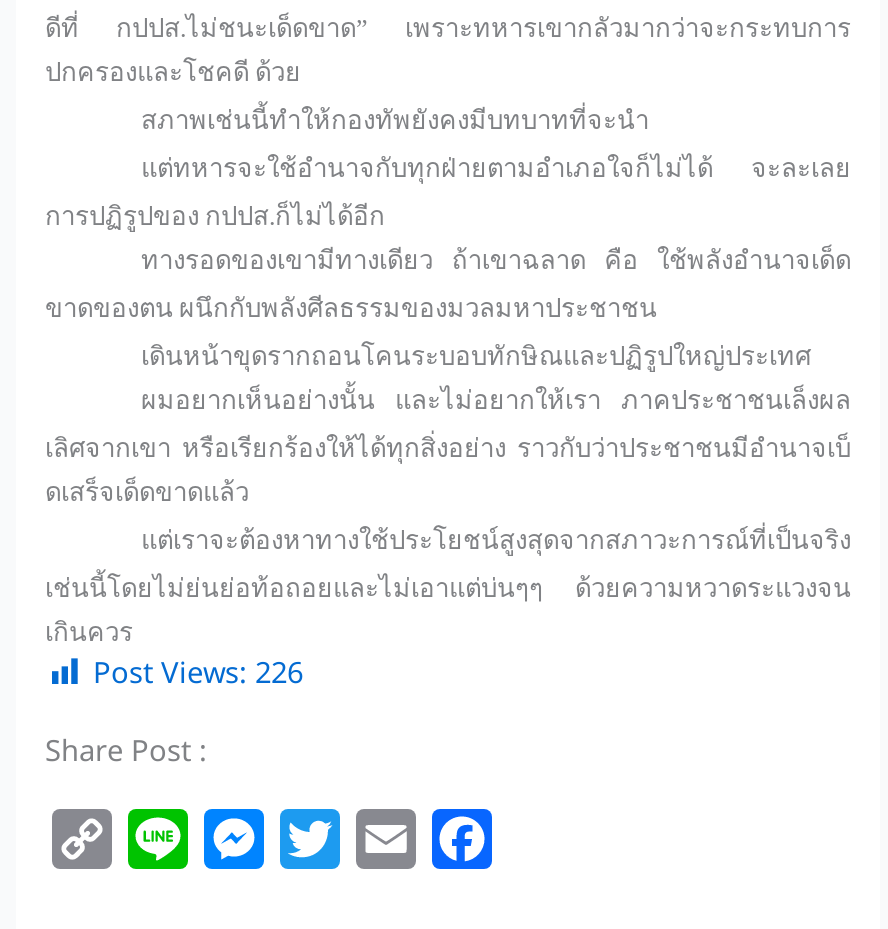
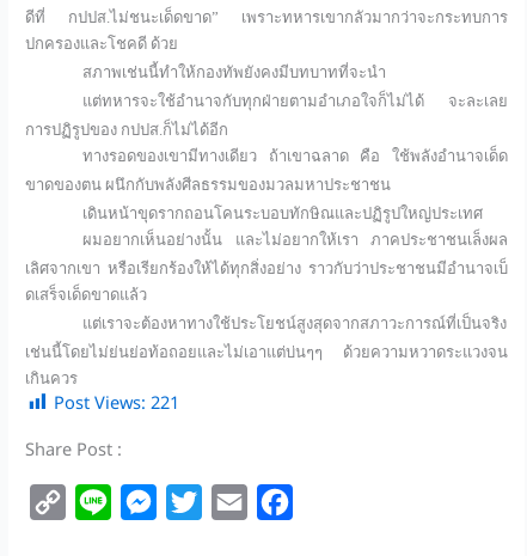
[93,653,303,697] Post Views: 226 -> [54,391,180,417] Post Views: 221

